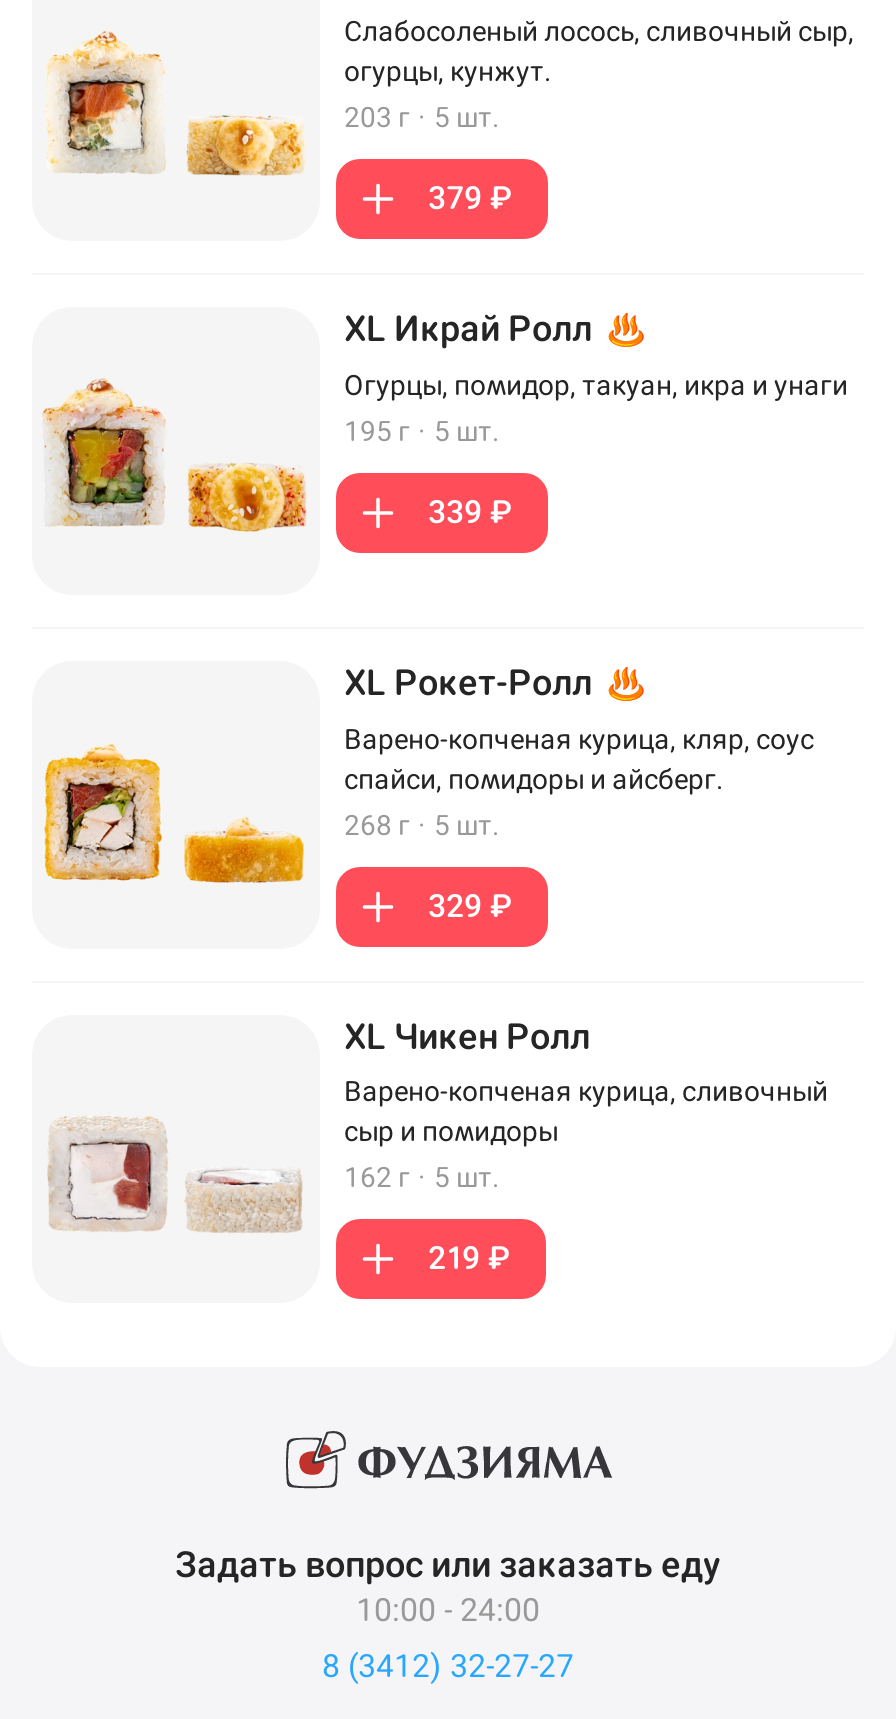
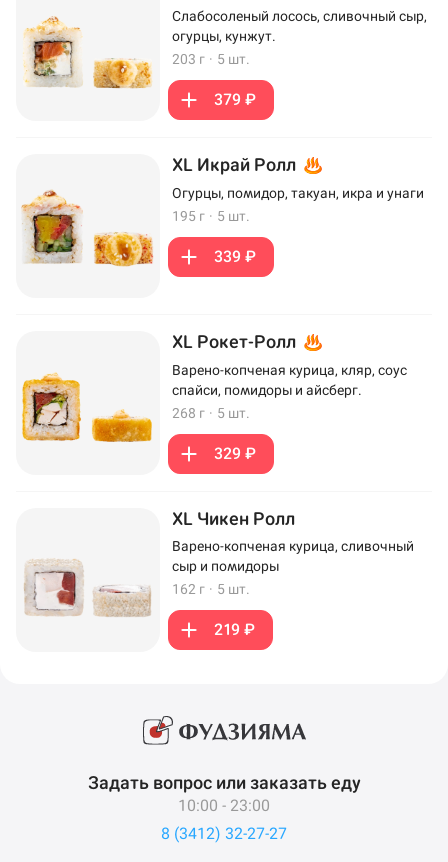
[356,1591,540,1629] 10:00 - 24:00 -> [178,796,270,815] 10:00 - 23:00

